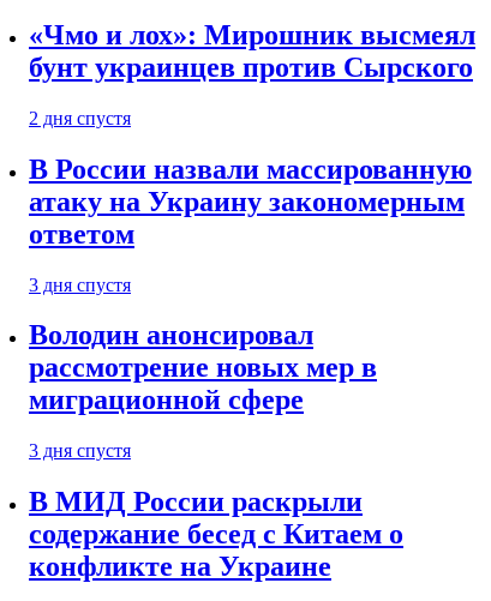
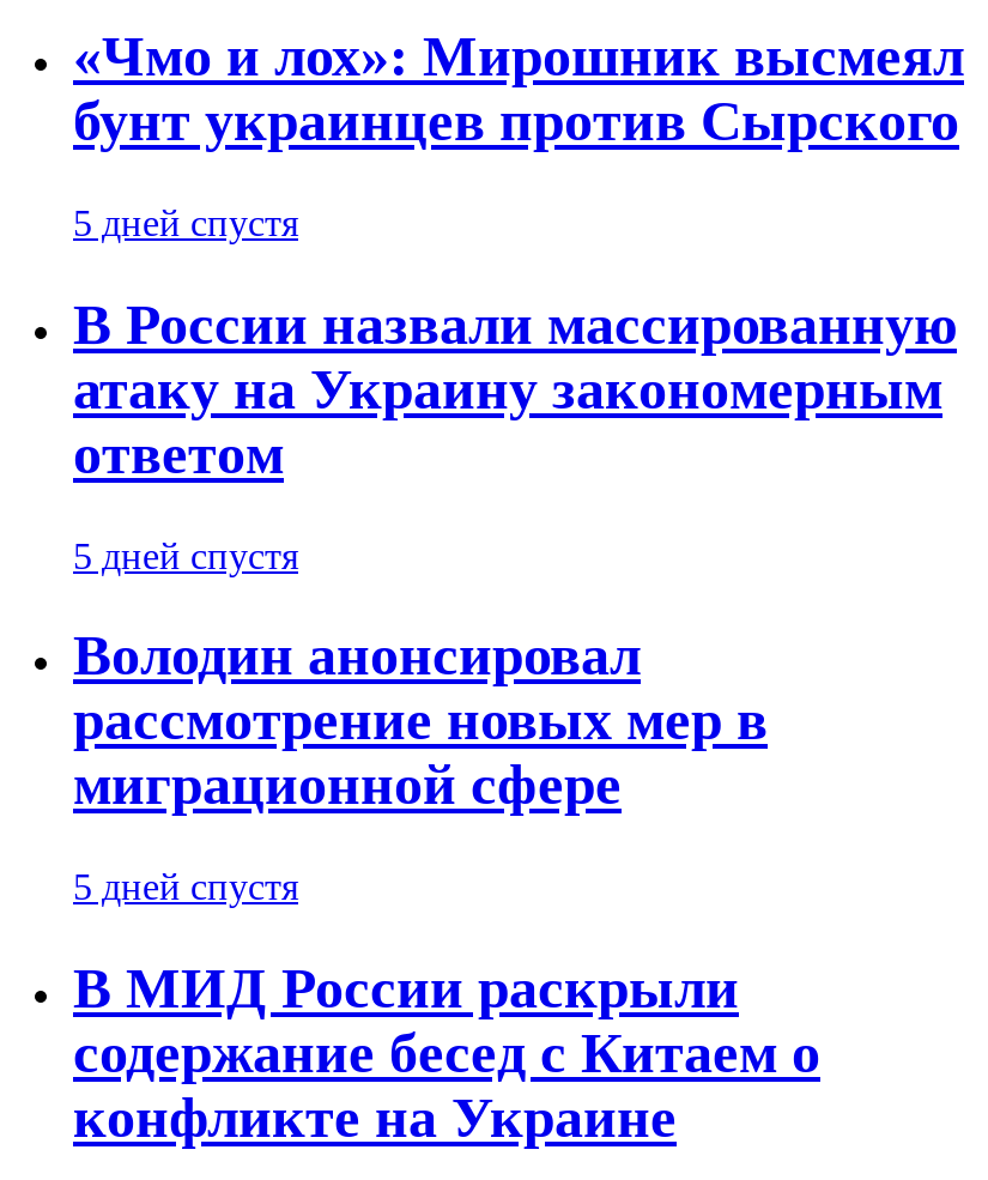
[29,108,131,128] 2 дня спустя -> [73,202,298,243] 5 дней спустя
[29,274,131,295] 3 дня спустя -> [73,535,298,575] 5 дней спустя
[29,441,131,461] 3 дня спустя -> [73,867,298,908] 5 дней спустя

